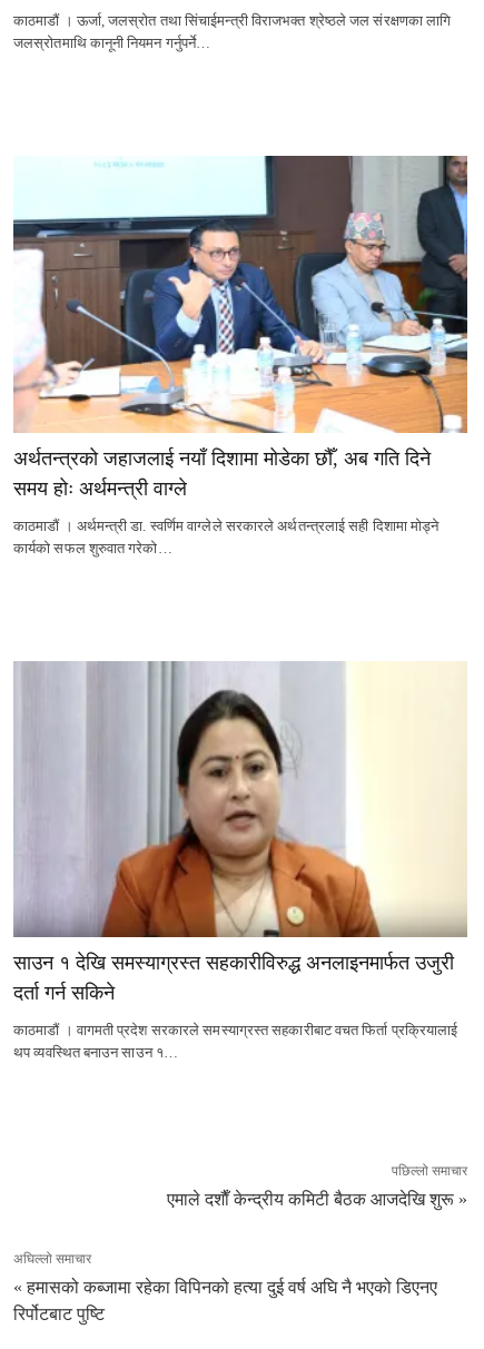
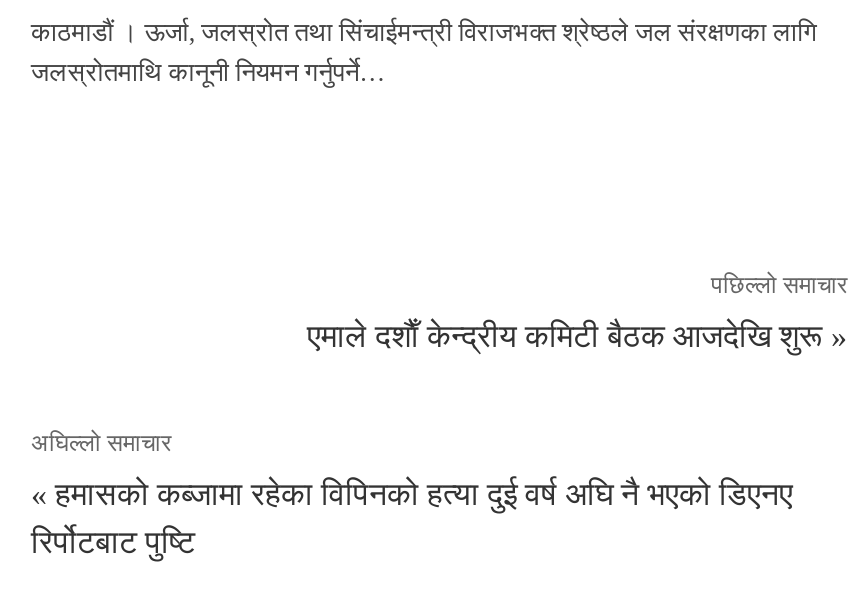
[12,155,468,556] [image] | अर्थतन्त्रको जहाजलाई नयाँ दिशामा मोडेका छौँ, अब गति दिने | समय होः अर्थमन्त्री वाग्ले | काठमाडौं । अर्थमन्त्री डा. स्वर्णिम वाग्लेले सरकारले अर्थतन्त्रलाई सही दिशामा मोड्ने | कार्यको सफल शुरुवात गरेको… -> none
[12,660,468,1061] [image] | साउन १ देखि समस्याग्रस्त सहकारीविरुद्ध अनलाइनमार्फत उजुरी | दर्ता गर्न सकिने | काठमाडौं । वागमती प्रदेश सरकारले समस्याग्रस्त सहकारीबाट वचत फिर्ता प्रक्रियालाई | थप व्यवस्थित बनाउन साउन १… -> none

